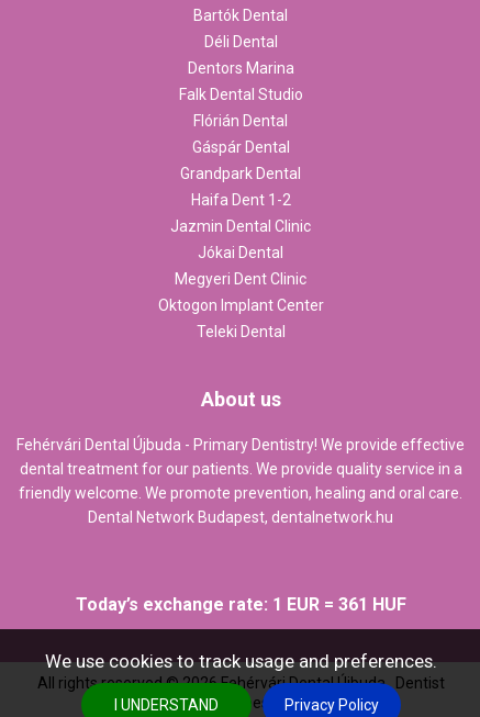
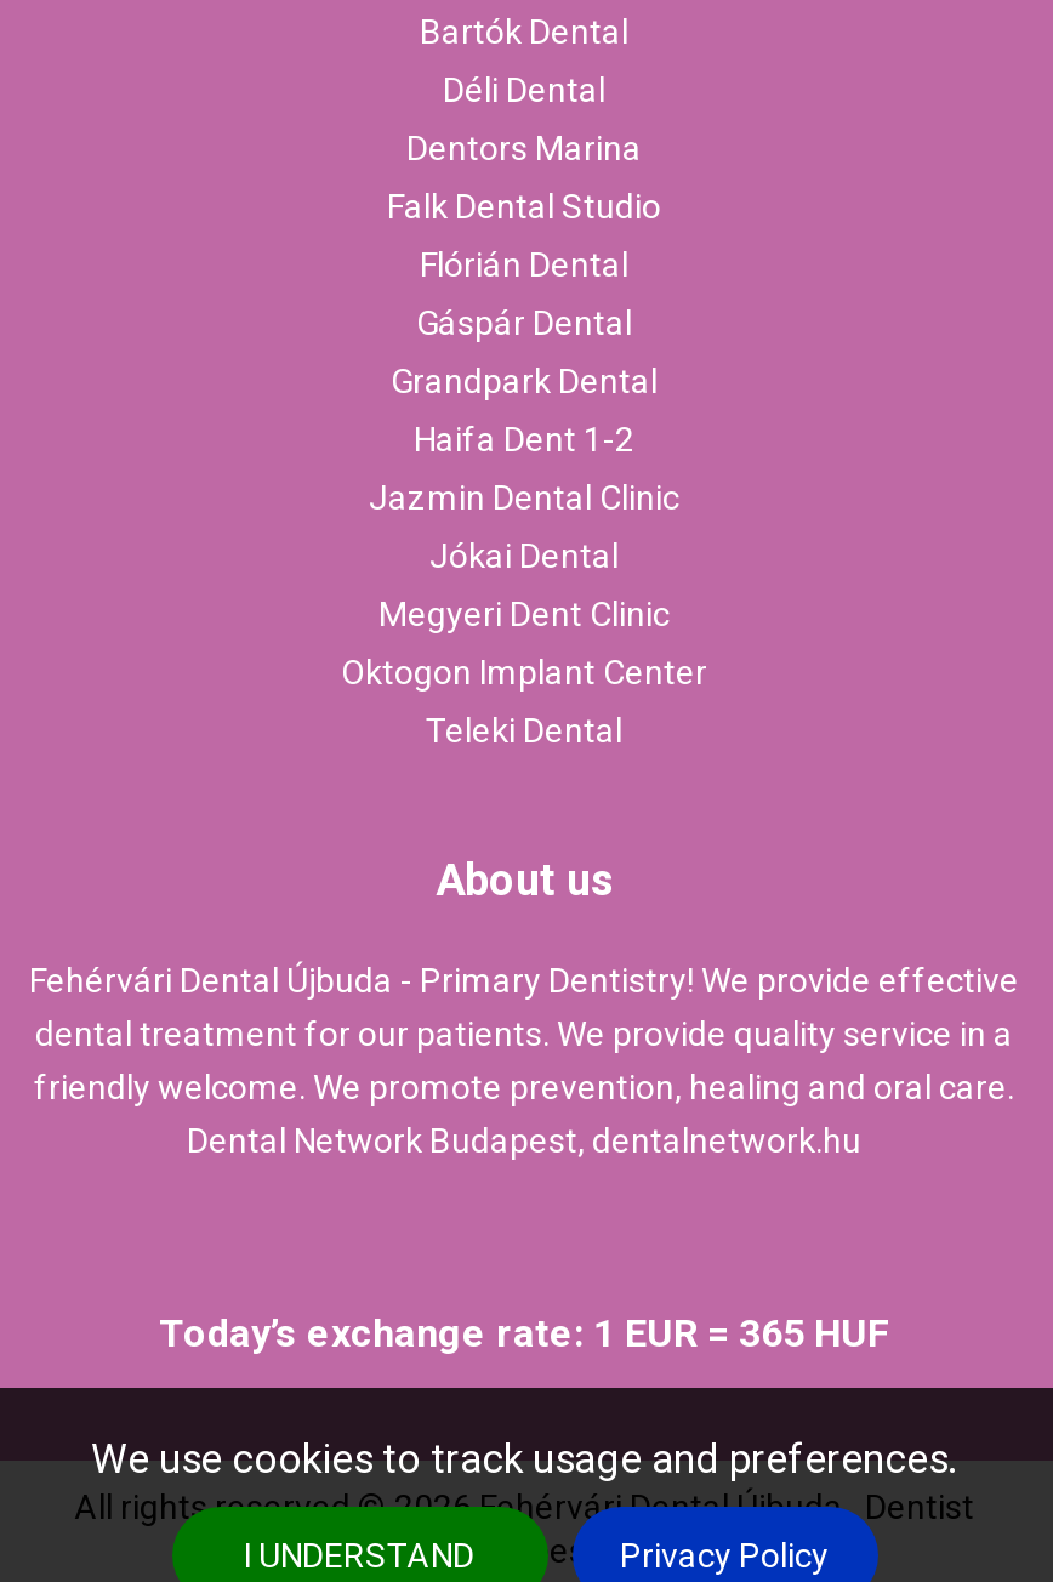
[75,593,406,614] Today’s exchange rate: 1 EUR = 361 HUF -> [159,1309,889,1355] Today’s exchange rate: 1 EUR = 365 HUF

